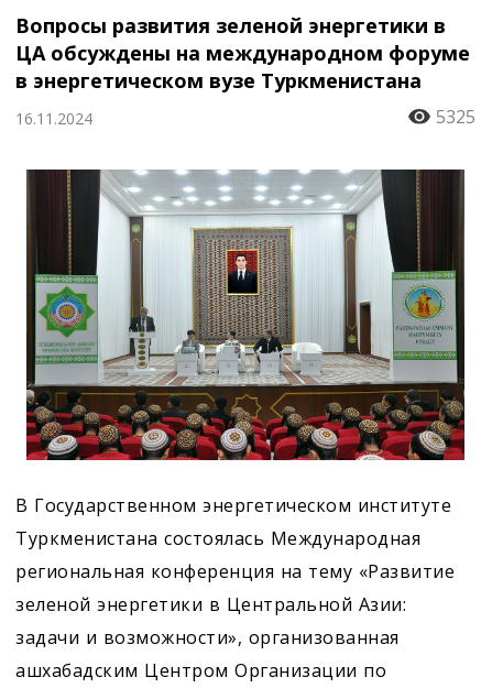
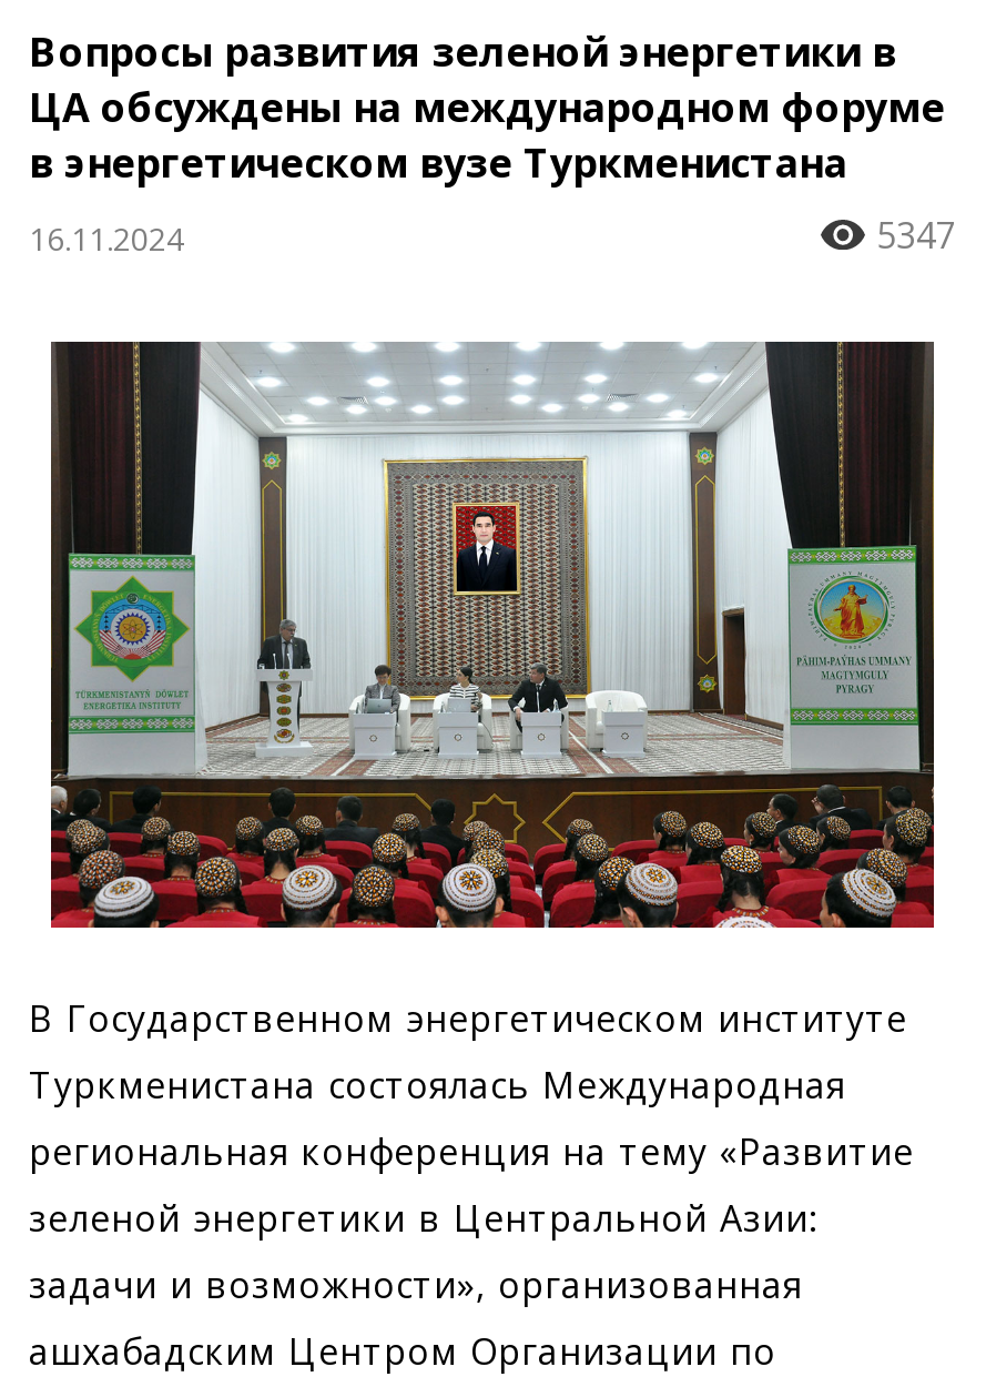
[436,105,475,129] 5325 -> [876,211,956,260] 5347

